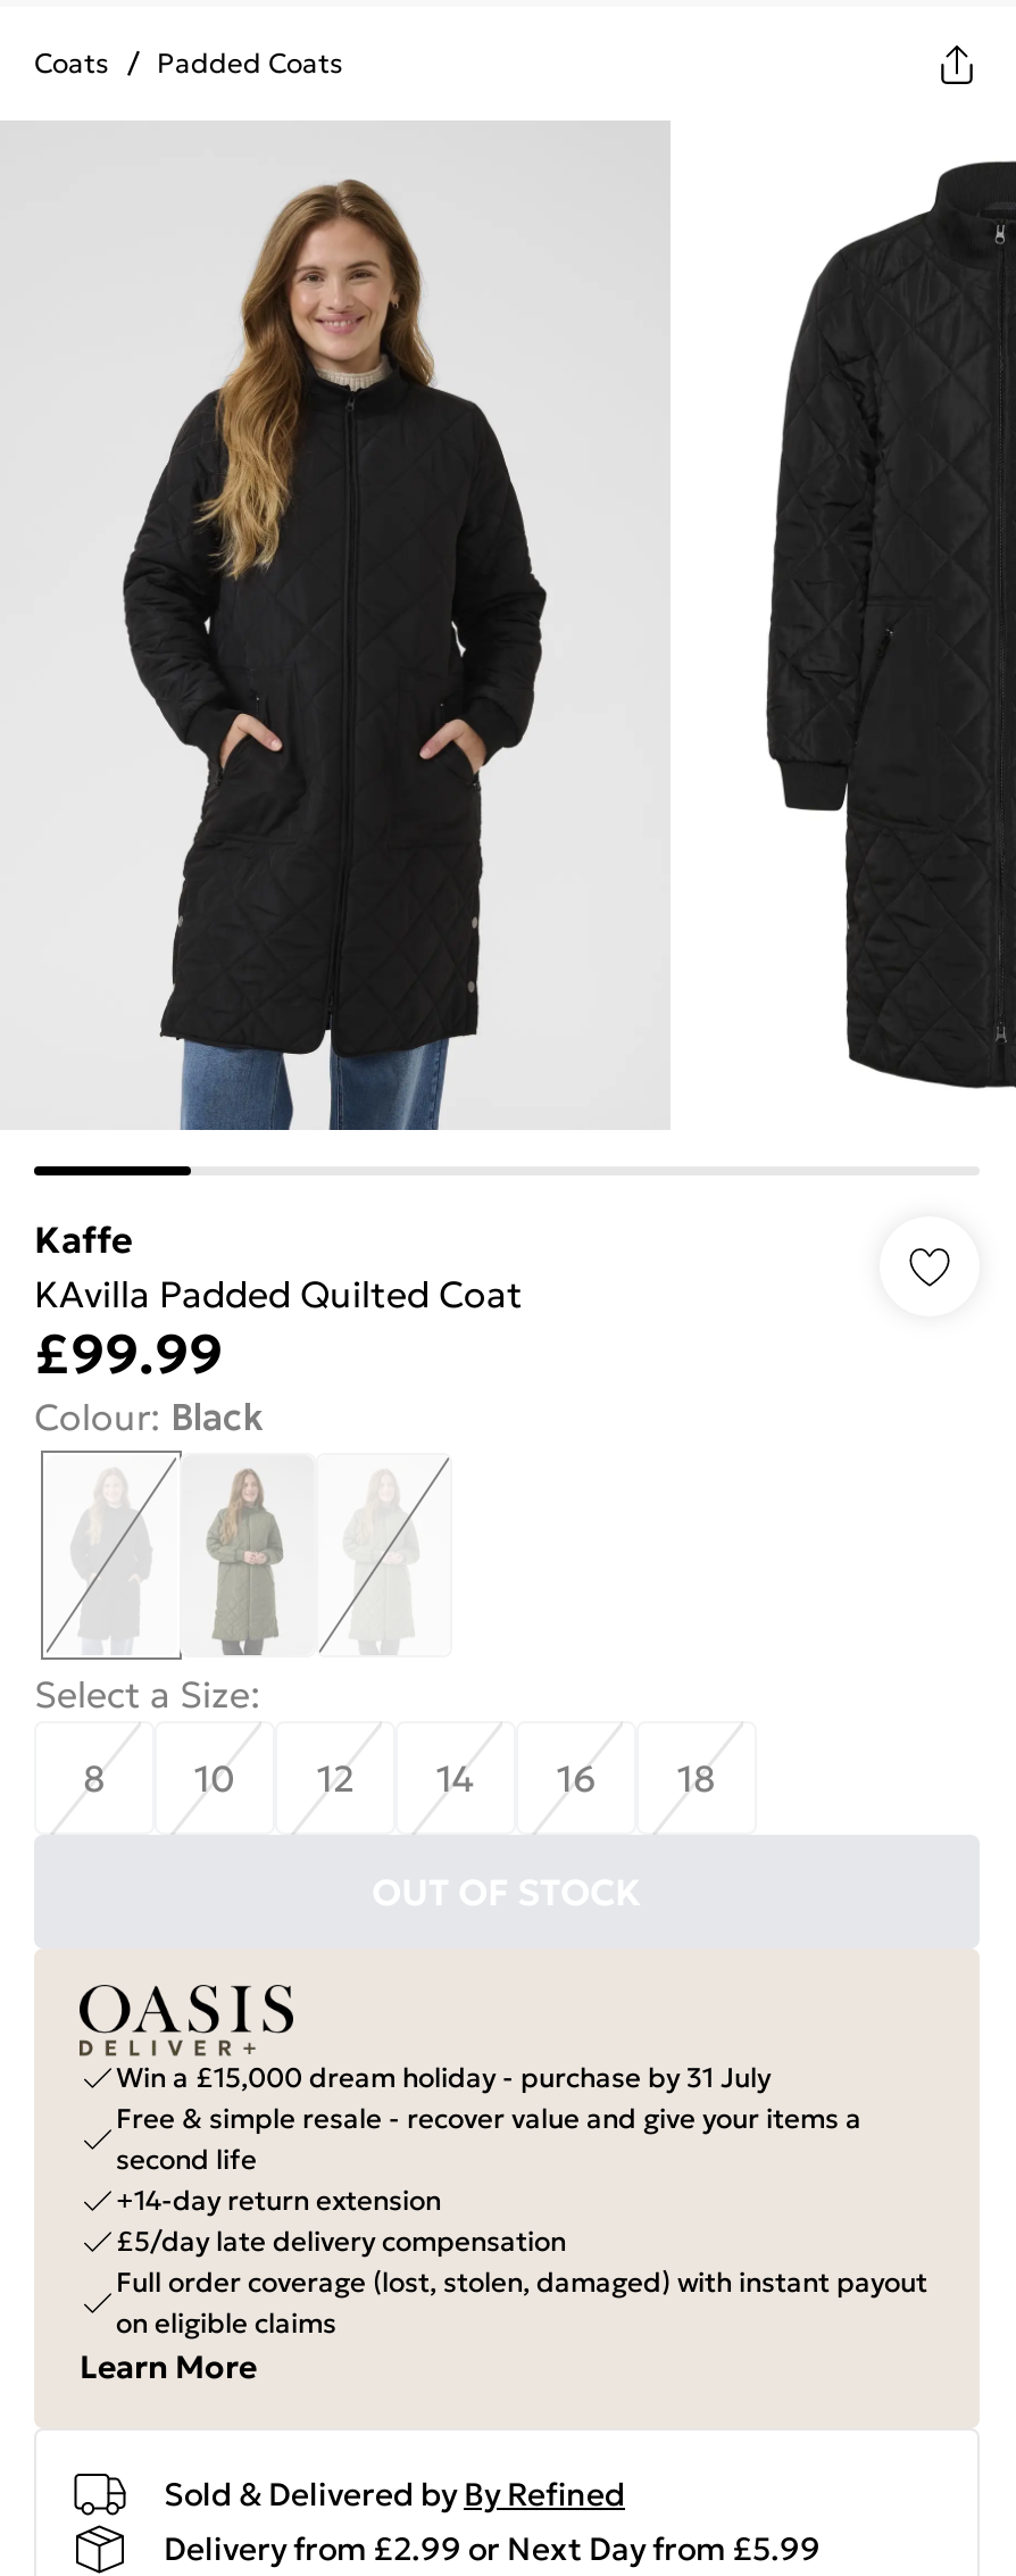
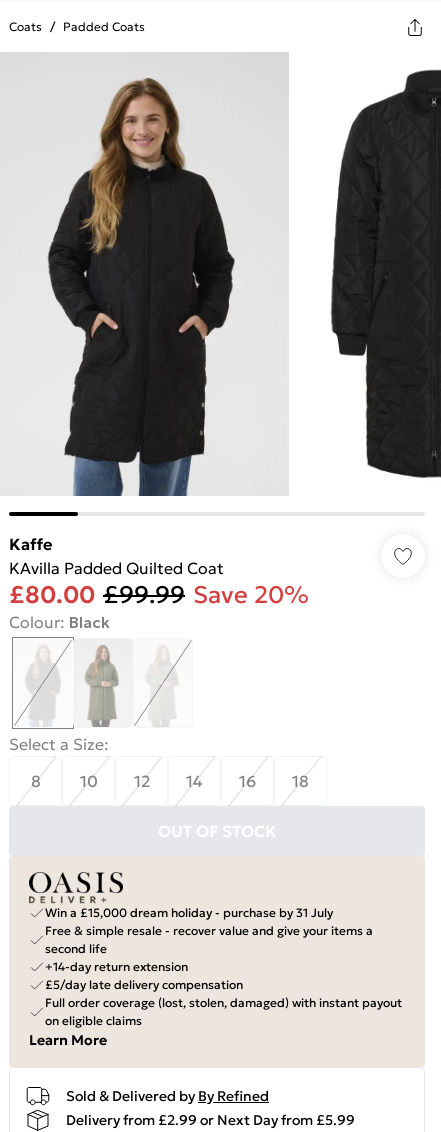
[34,1321,223,1389] £99.99 -> [9,580,309,610] £80.00 £99.99 Save 20%

